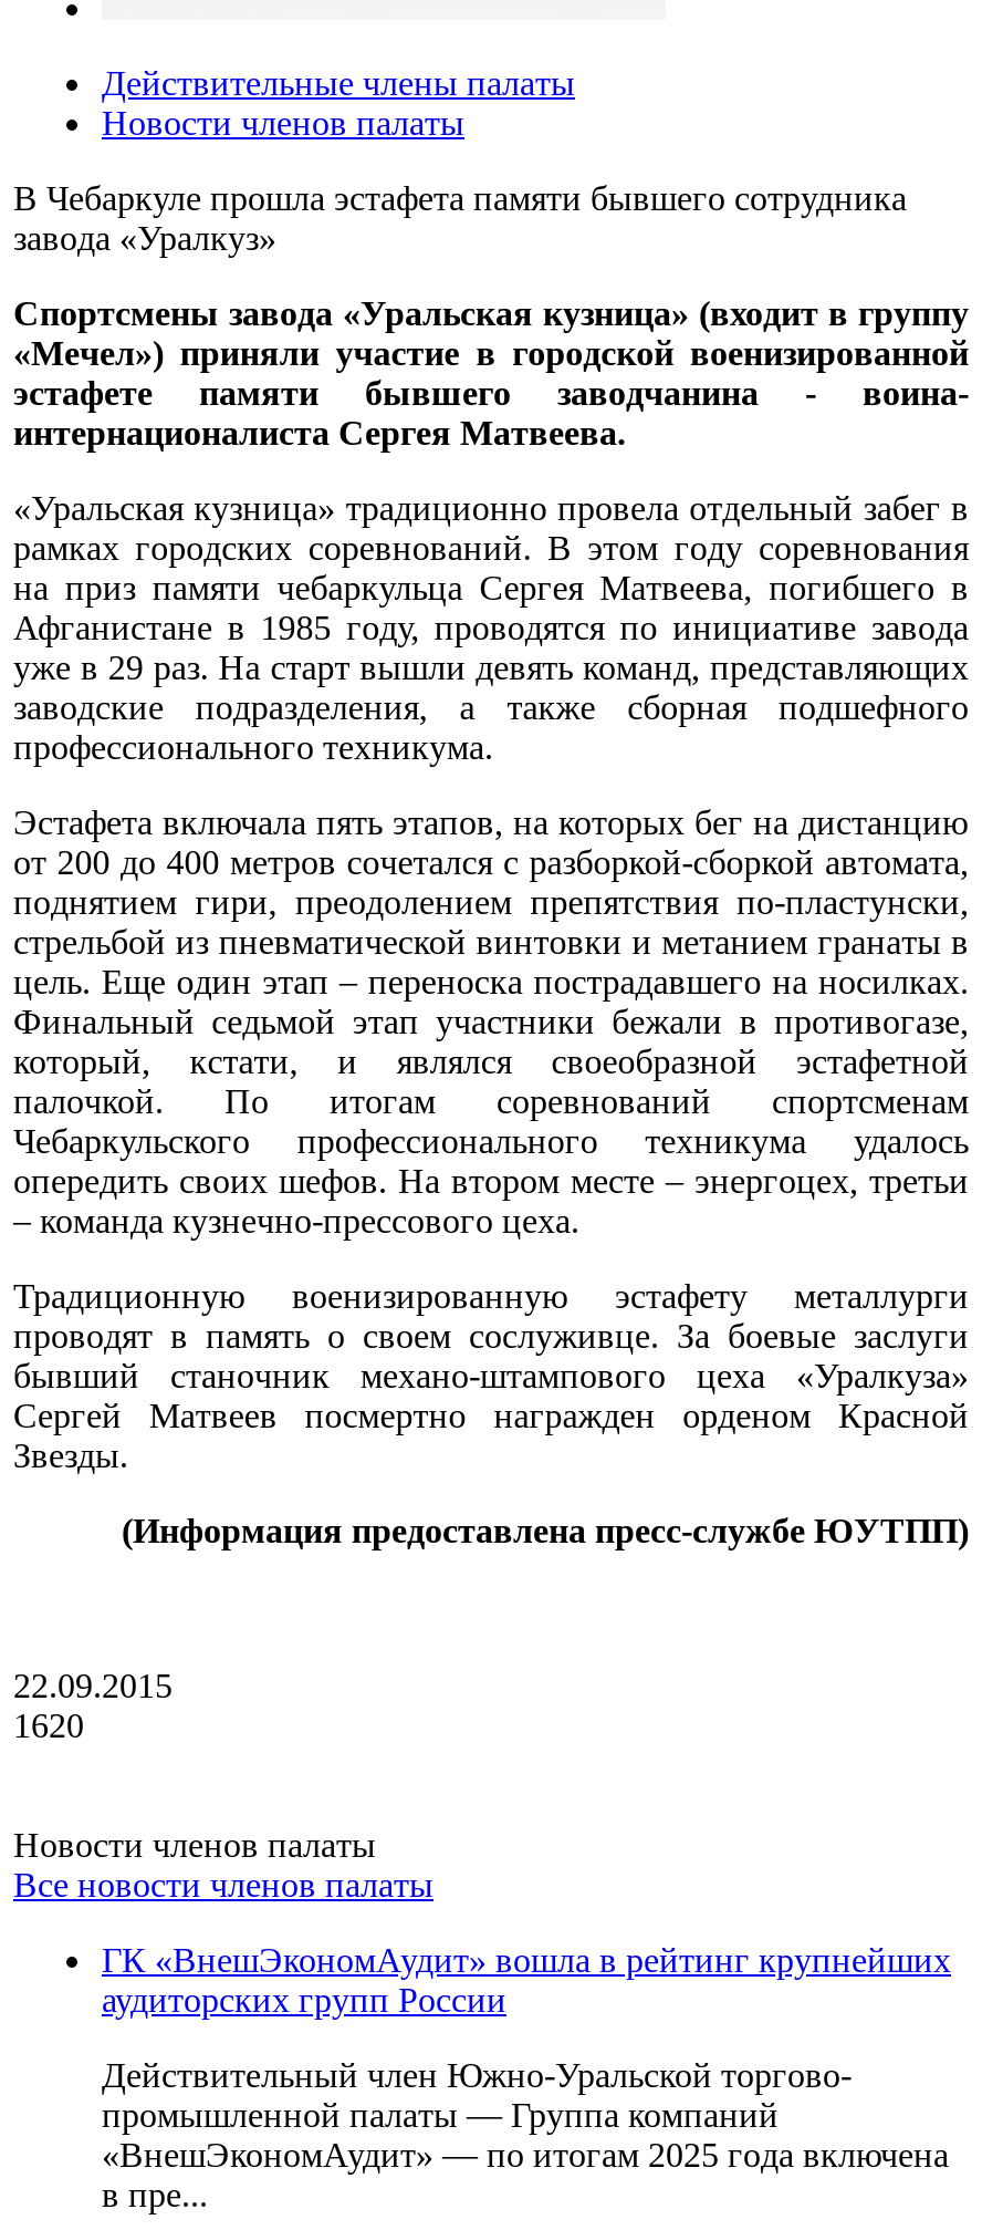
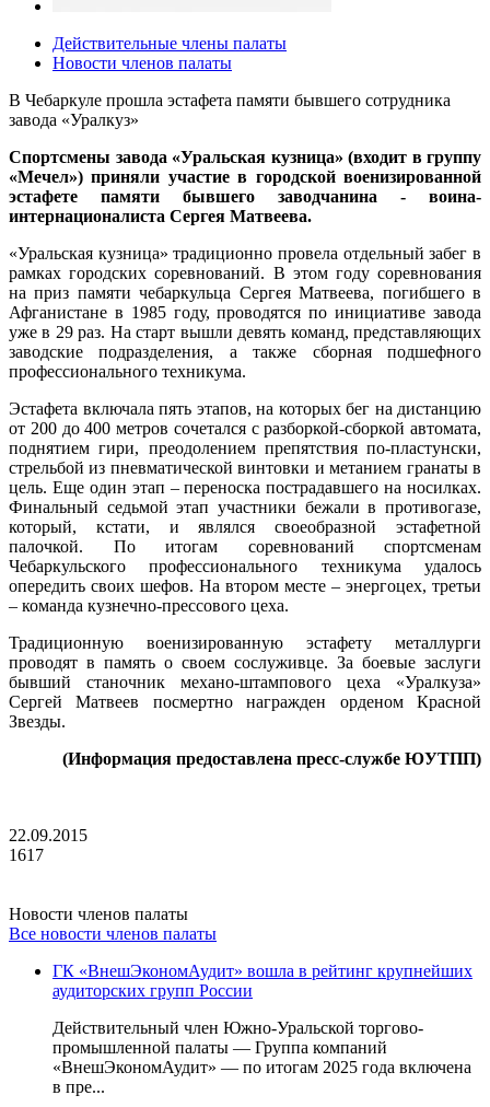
[13,1707,84,1744] 1620 -> [9,846,44,864] 1617

